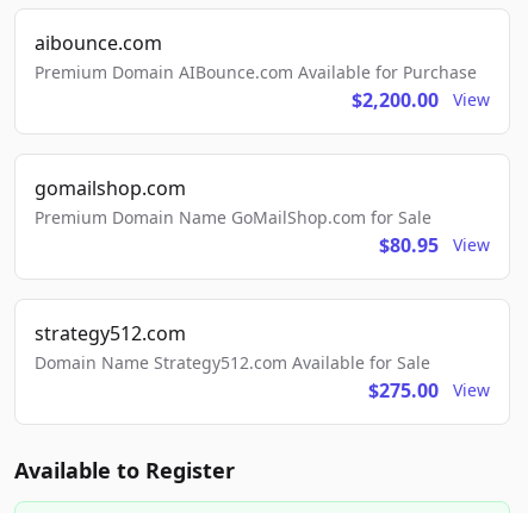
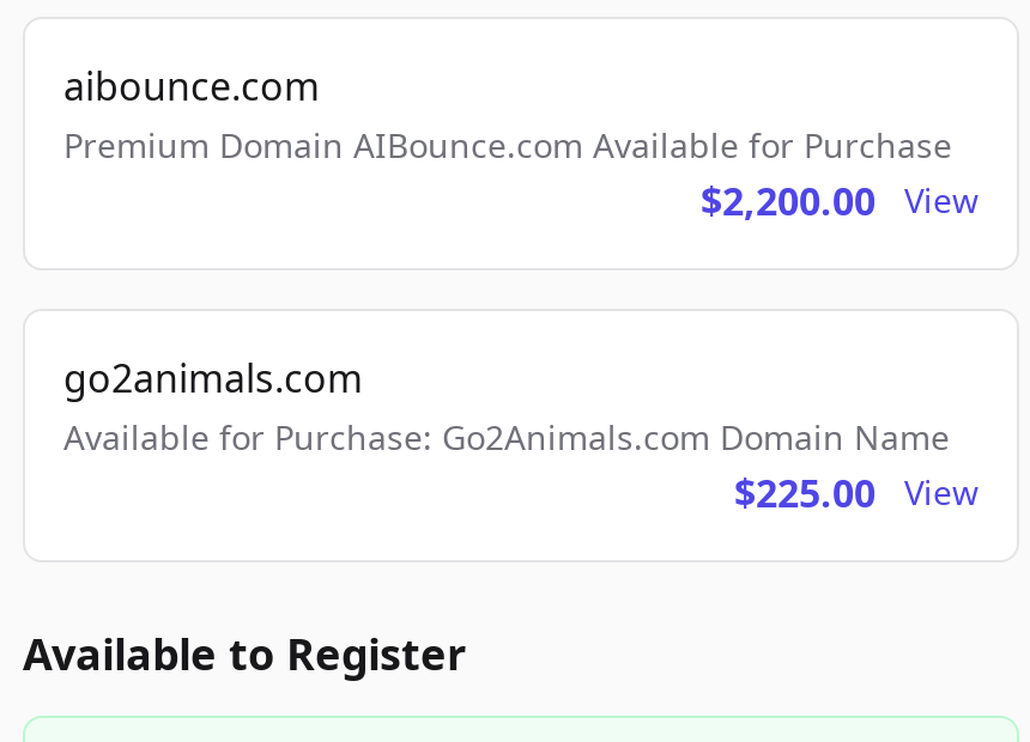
[35,175,490,404] gomailshop.com | Premium Domain Name GoMailShop.com for Sale | $80.95 | View | strategy512.com | Domain Name Strategy512.com Available for Sale | $275.00 -> [63,352,950,520] go2animals.com | Available for Purchase: Go2Animals.com Domain Name | $225.00

